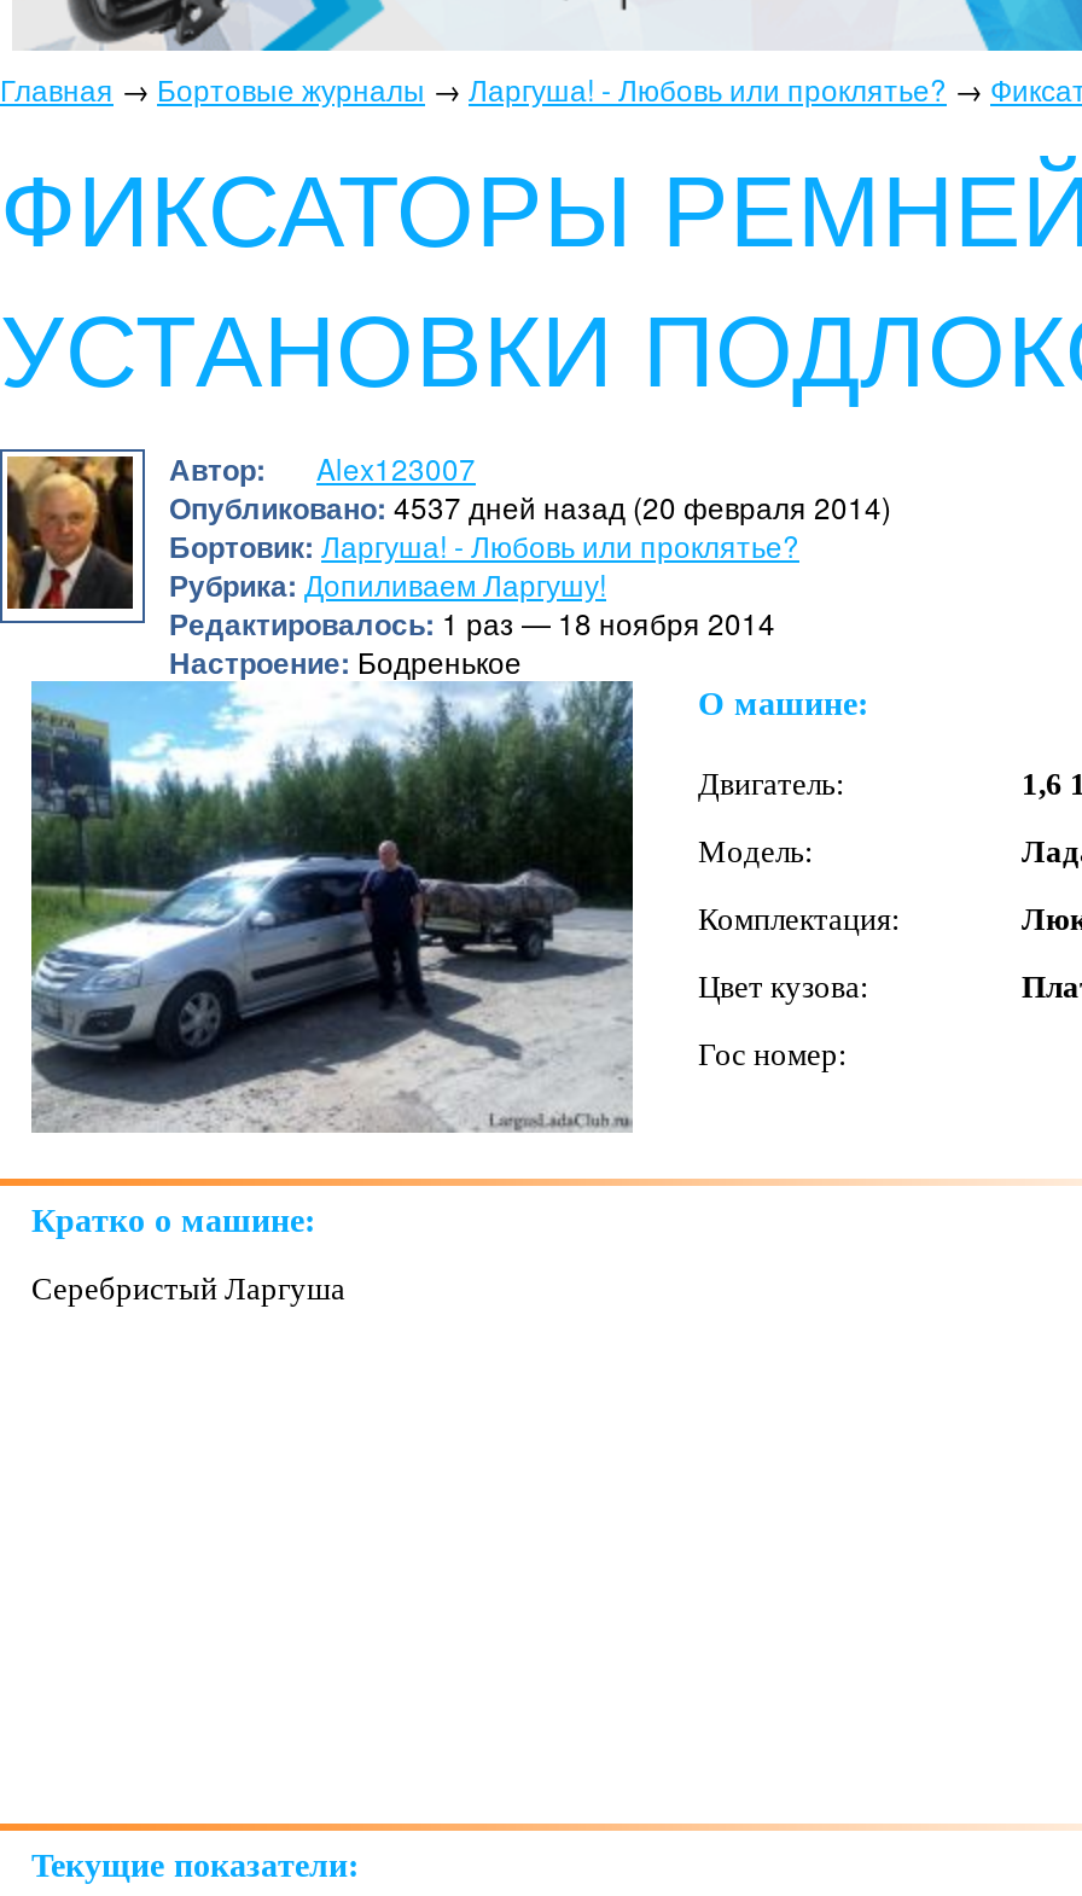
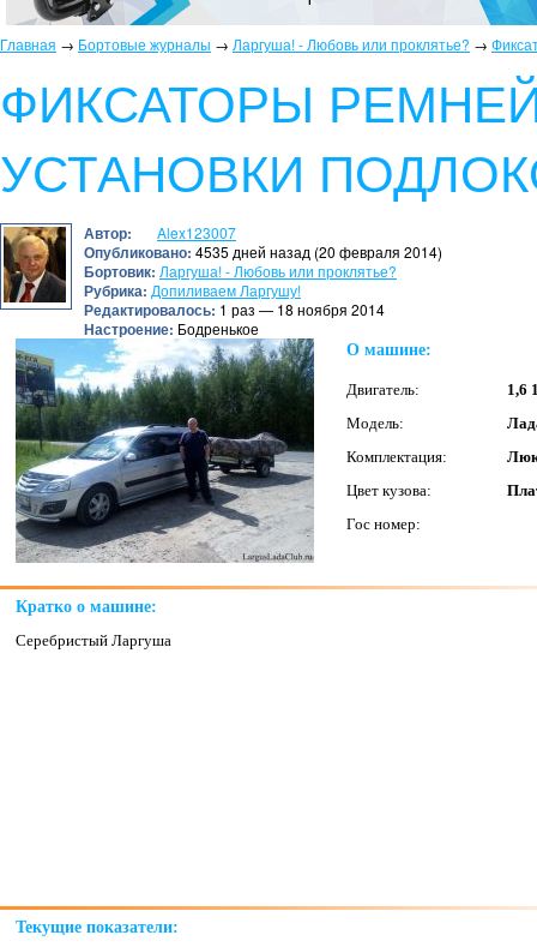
[169,485,891,529] Опубликовано:4537 дней назад (20 февраля 2014) -> [84,241,442,263] Опубликовано:4535 дней назад (20 февраля 2014)

